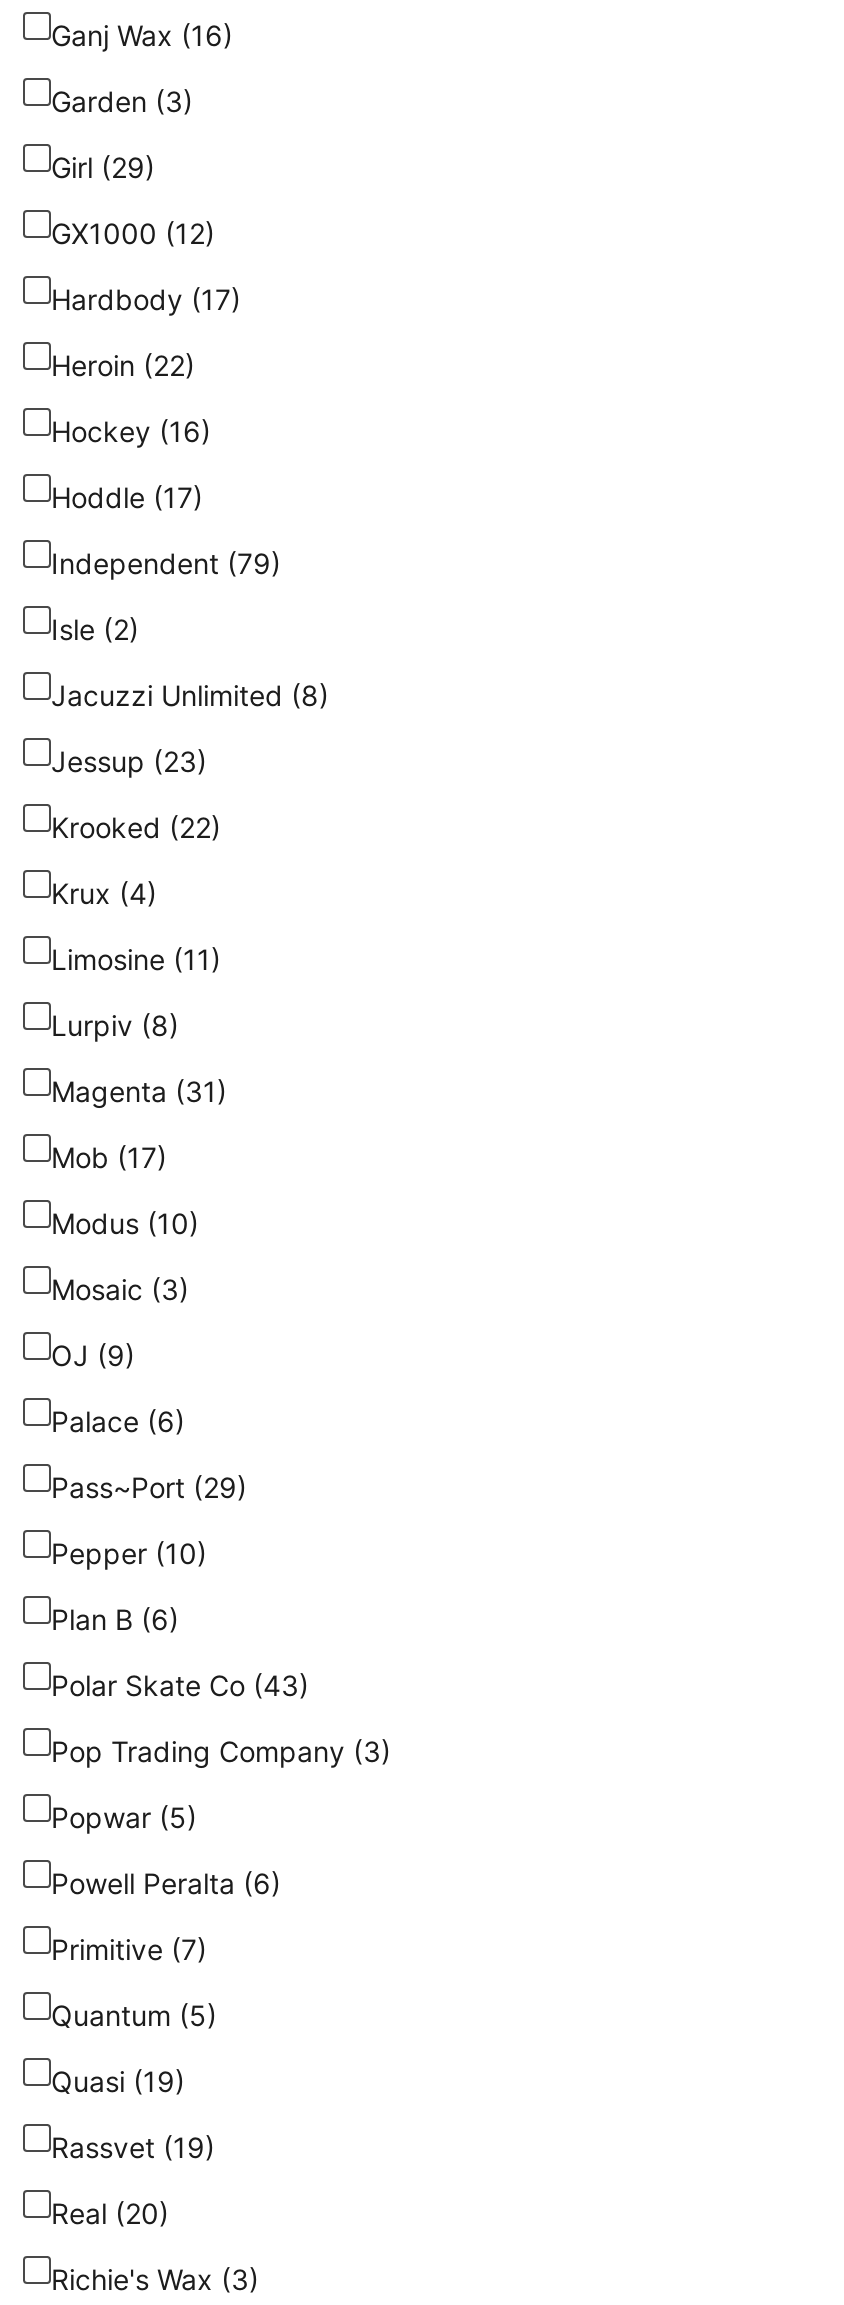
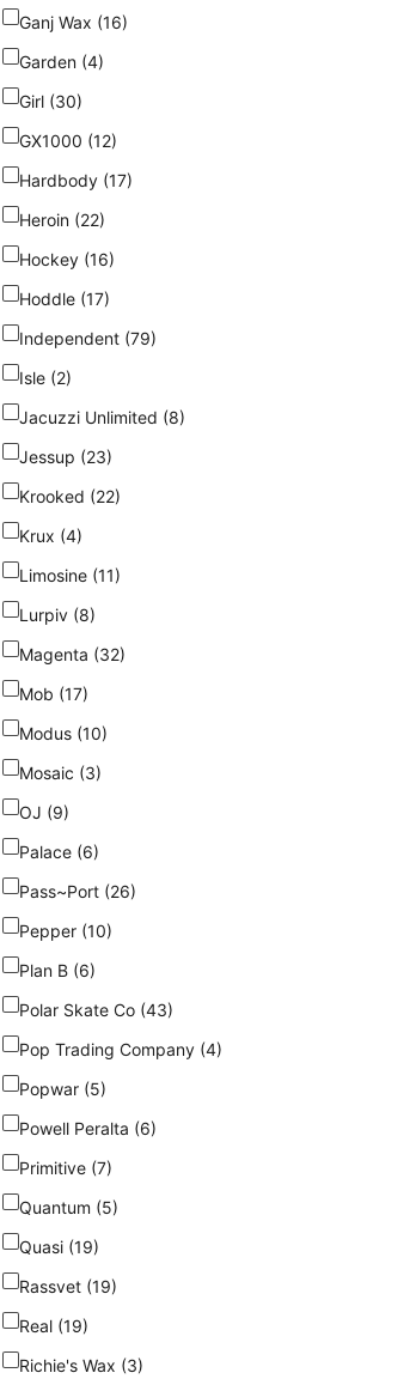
[51,84,193,118] Garden (3) -> [19,51,104,72] Garden (4)
[51,150,155,184] Girl (29) -> [19,91,82,111] Girl (30)
[51,1074,227,1108] Magenta (31) -> [19,644,126,664] Magenta (32)
[51,1470,247,1504] Pass~Port (29) -> [19,881,136,901] Pass~Port (26)
[51,1734,391,1768] Pop Trading Company (3) -> [19,1039,222,1059] Pop Trading Company (4)
[51,2196,169,2230] Real (20) -> [19,1316,88,1336] Real (19)

